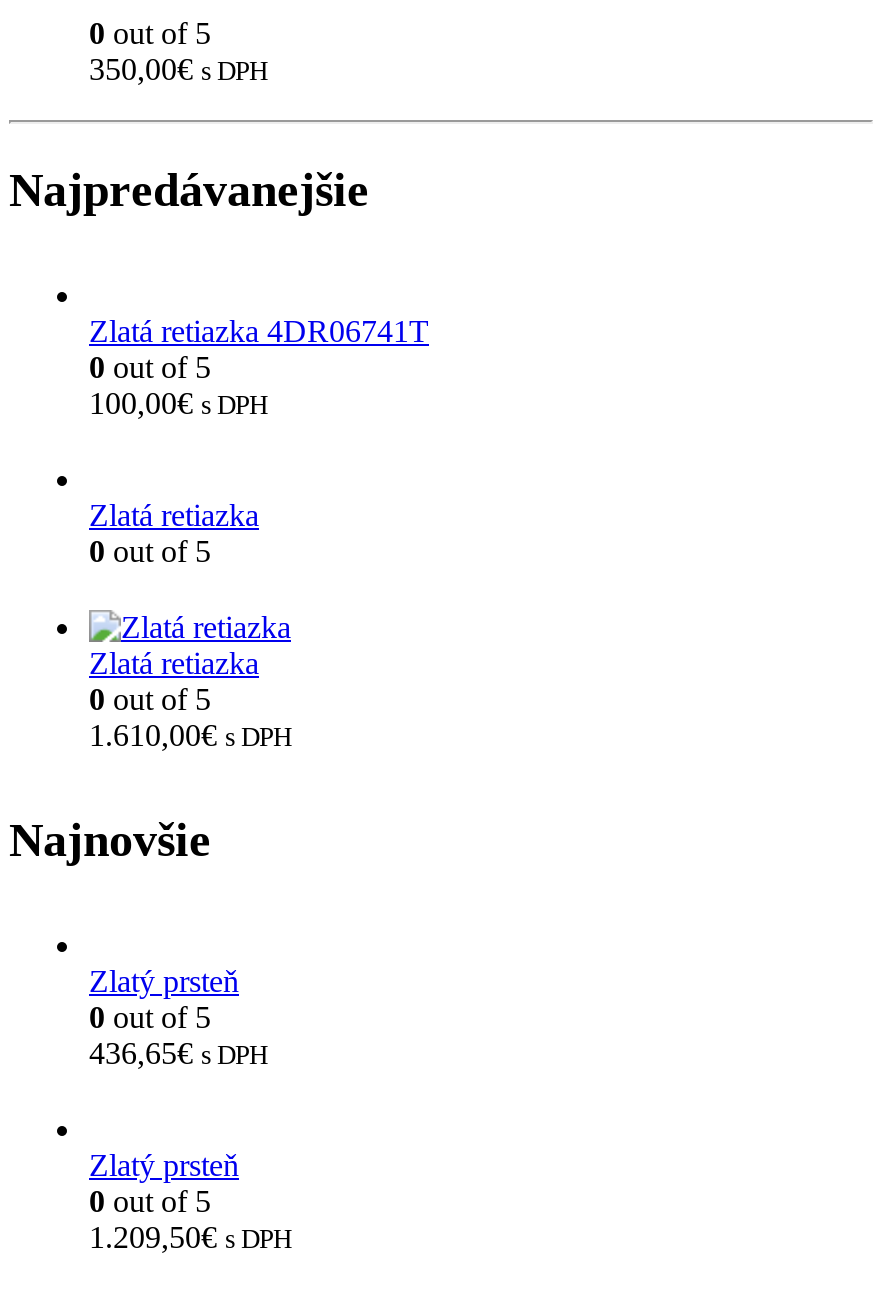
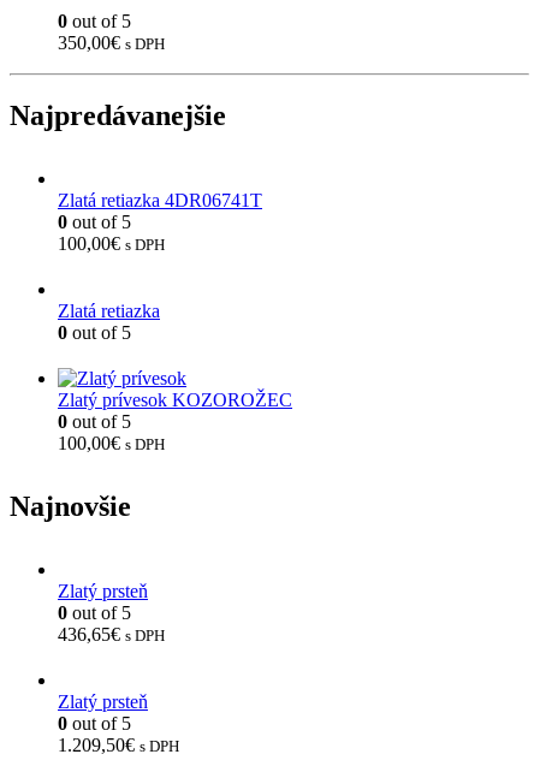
[89,646,259,680] Zlatá retiazka -> [58,389,292,410] Zlatý prívesok KOZOROŽEC
[89,718,291,752] 1.610,00€ s DPH -> [58,433,165,453] 100,00€ s DPH

